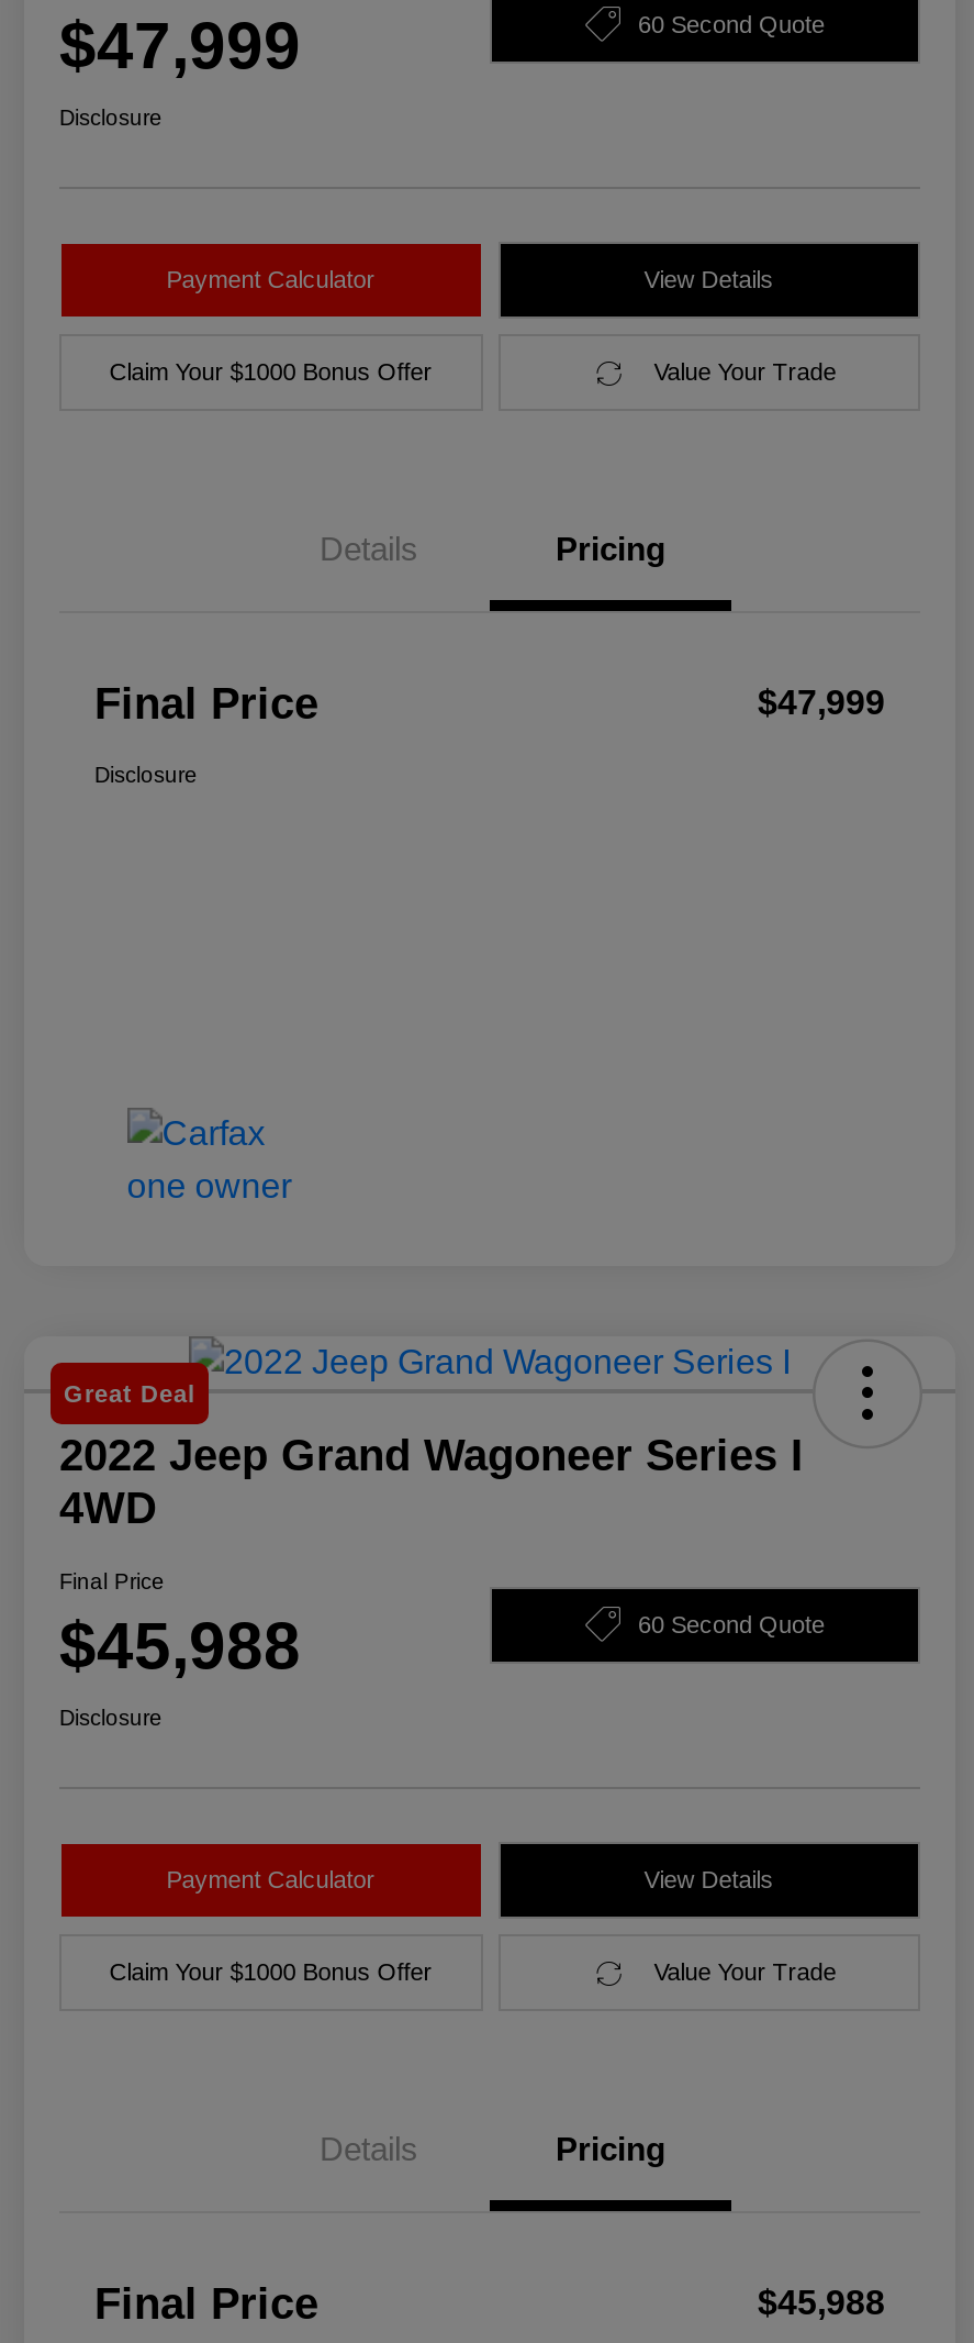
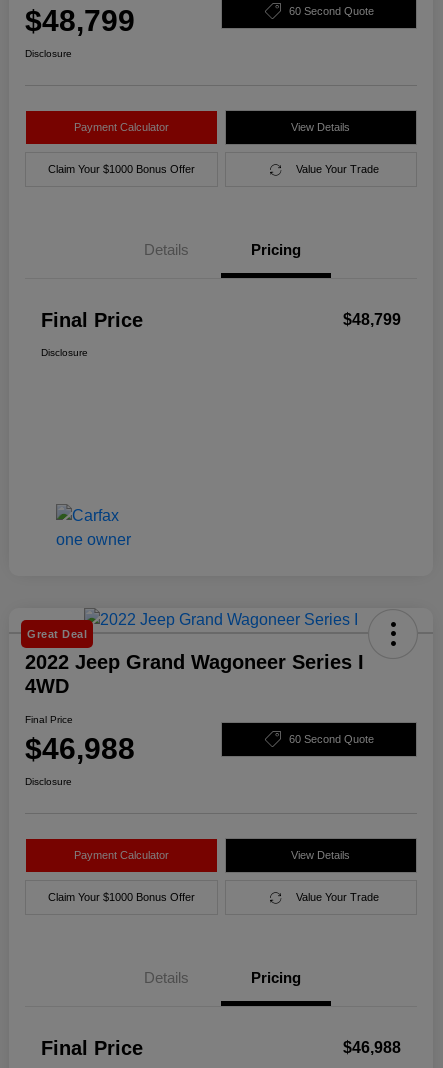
[59,9,301,82] $47,999 -> [25,4,135,37] $48,799
[758,684,885,721] $47,999 -> [343,311,401,328] $48,799
[59,1609,301,1682] $45,988 -> [25,732,135,765] $46,988
[758,2284,885,2321] $45,988 -> [343,1039,401,1056] $46,988

